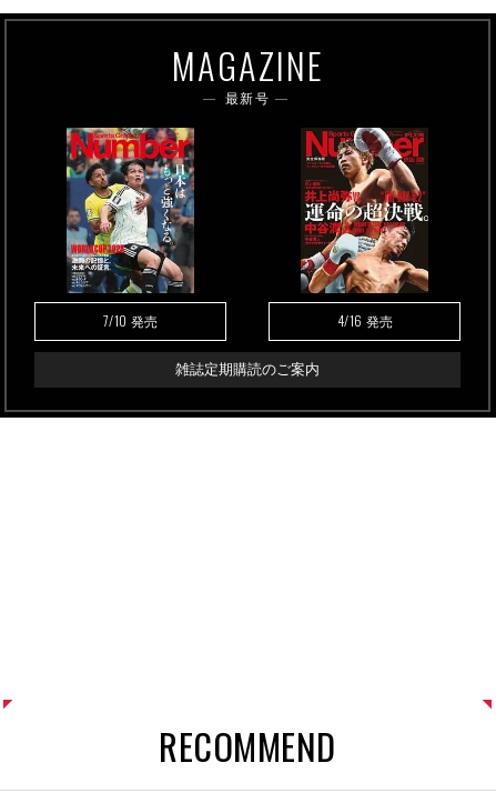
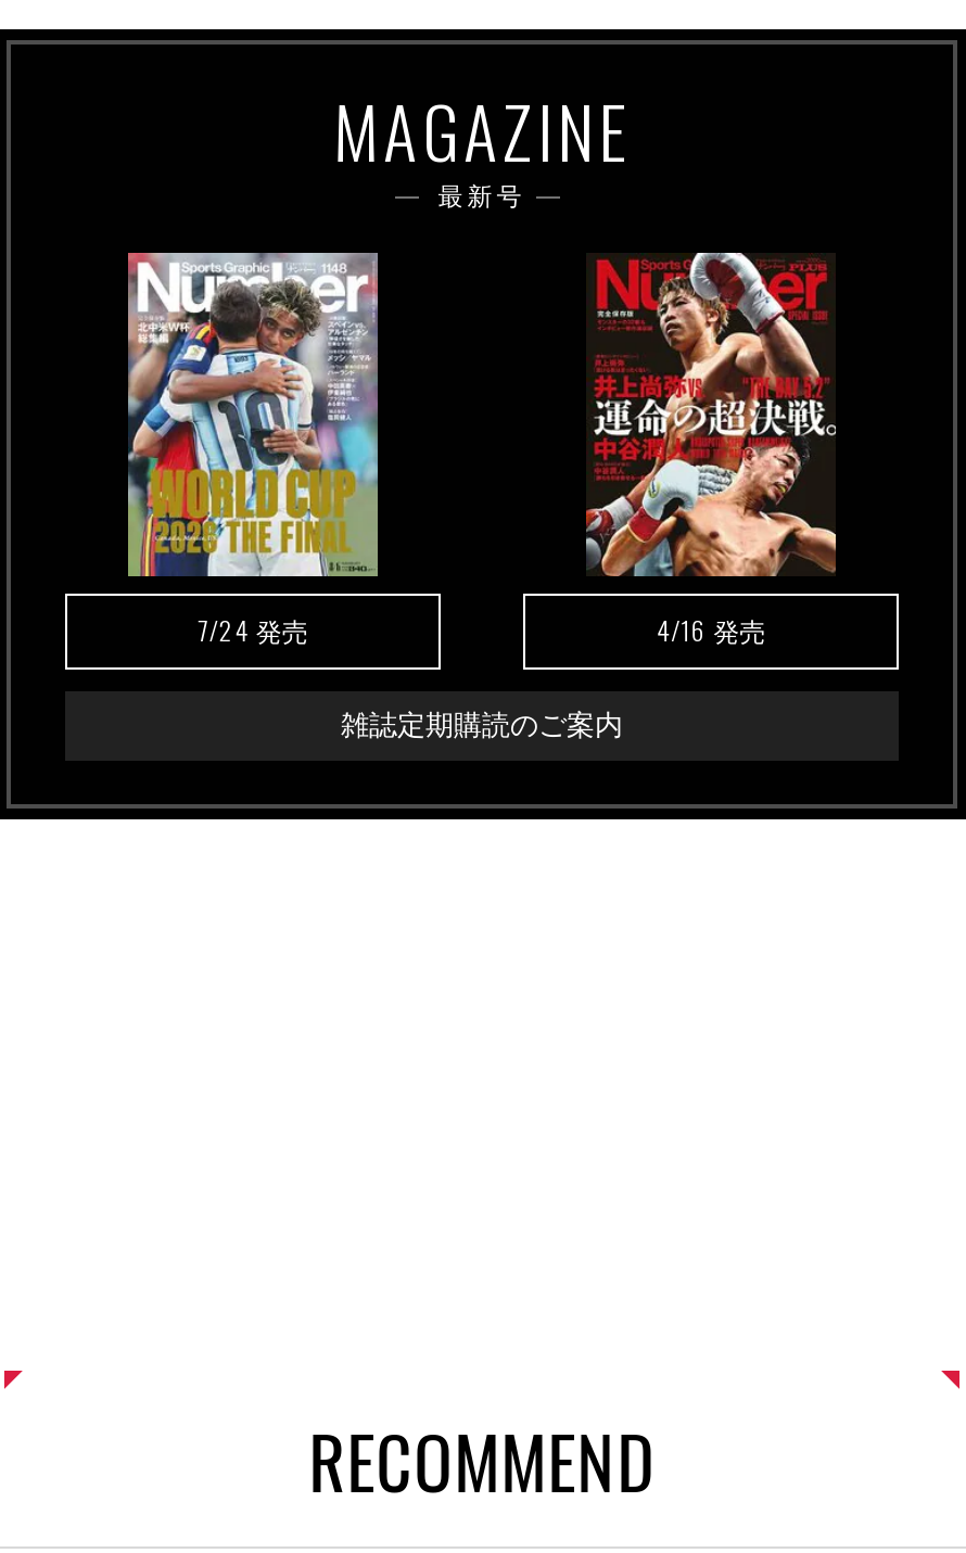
[67,127,194,330] [image] | 7/10発売 -> [126,251,380,649] [image] | 7/24発売

